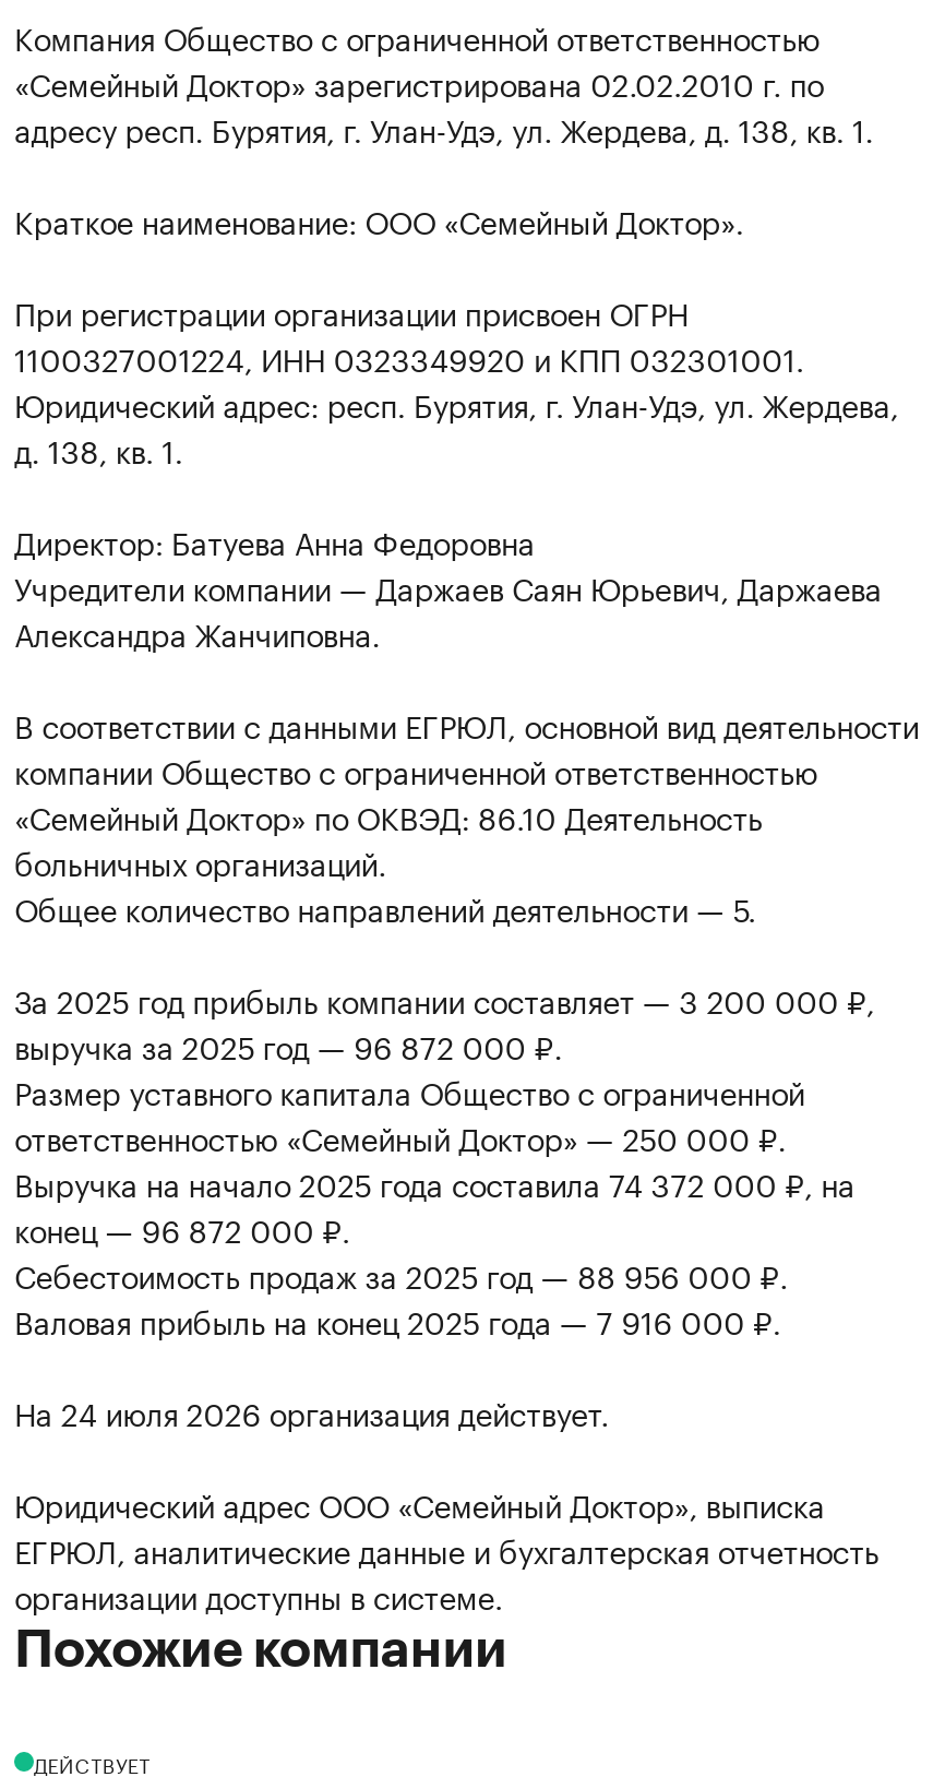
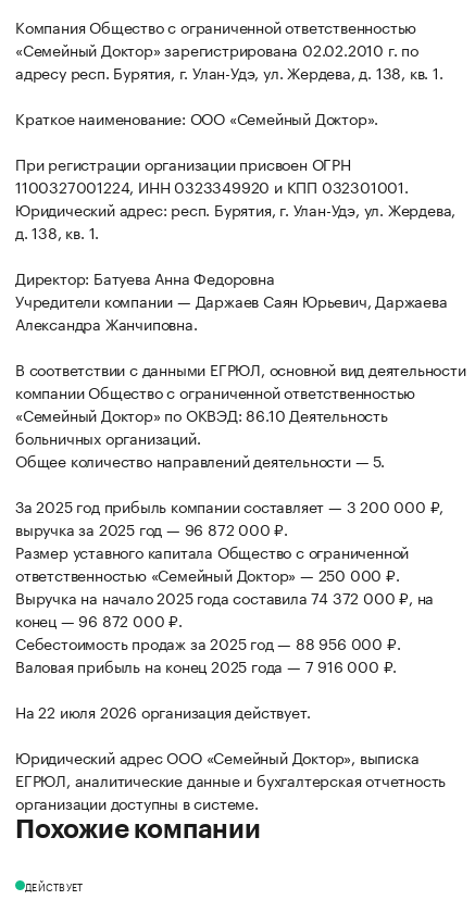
[14,1388,609,1436] На 24 июля 2026 организация действует. -> [15,699,310,723] На 22 июля 2026 организация действует.

